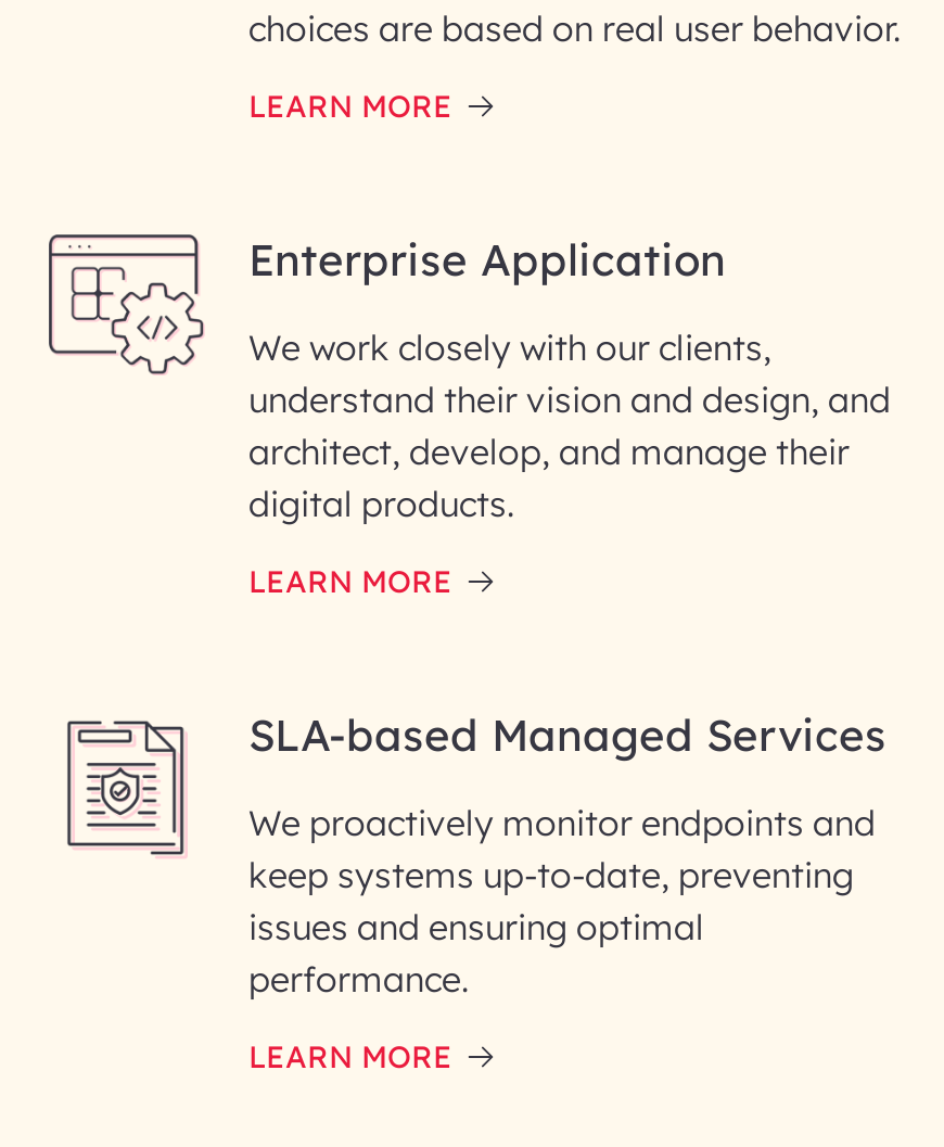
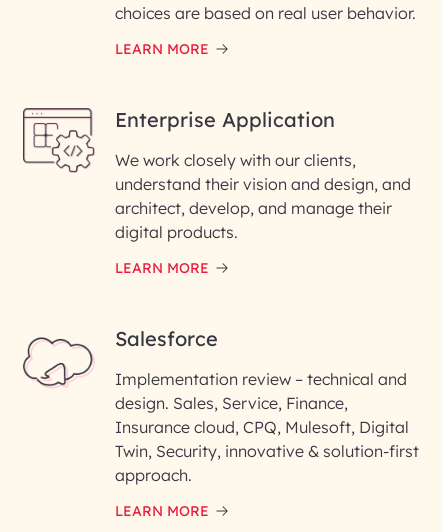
[58,708,886,859] [image] | SLA-based Managed Services -> [22,326,218,395] [image] | Salesforce
[248,801,876,1001] We proactively monitor endpoints and | keep systems up-to-date, preventing | issues and ensuring optimal | performance. -> [115,369,419,485] Implementation review – technical and | design. Sales, Service, Finance, | Insurance cloud, CPQ, Mulesoft, Digital | Twin, Security, innovative & solution-first | approach.

